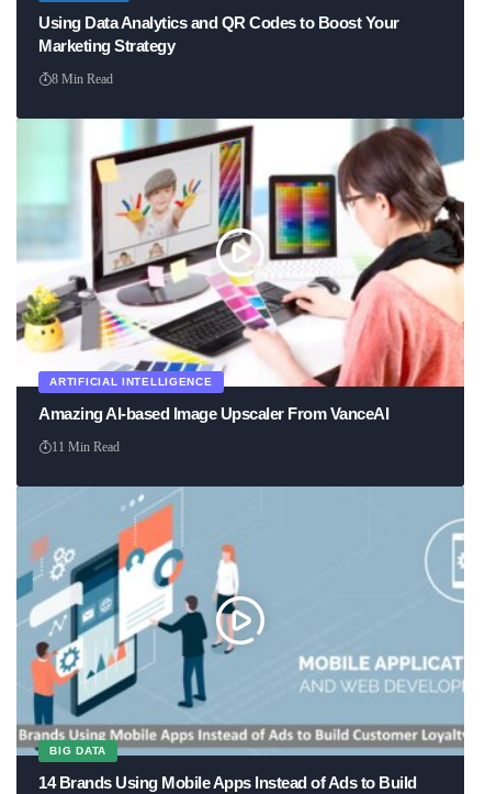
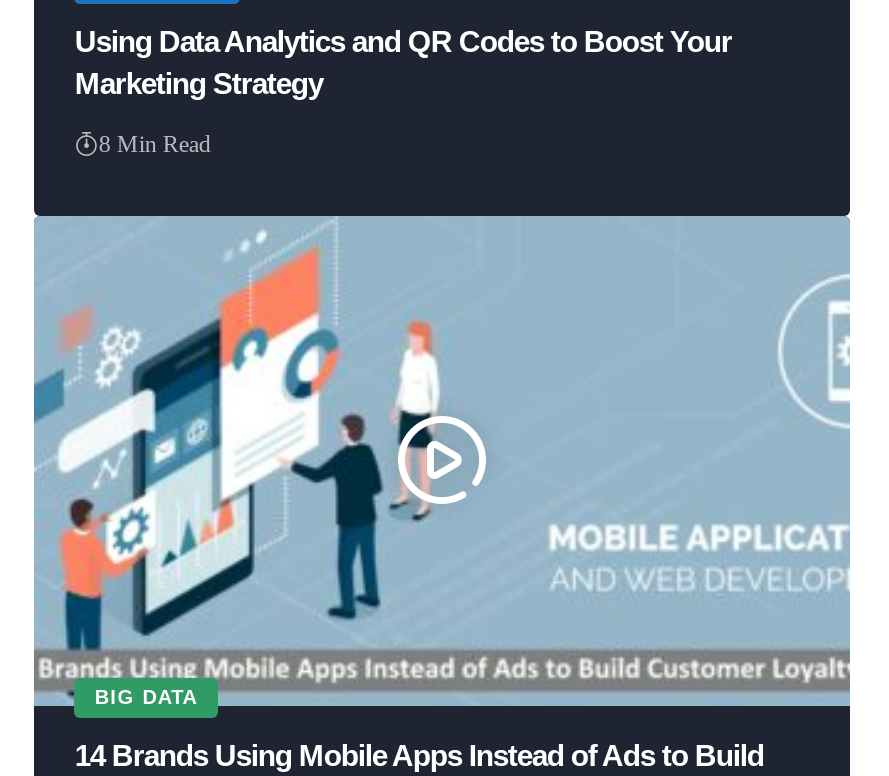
[16,118,465,455] [image] | ARTIFICIAL INTELLIGENCE | Amazing AI-based Image Upscaler From VanceAI | 11 Min Read -> none

